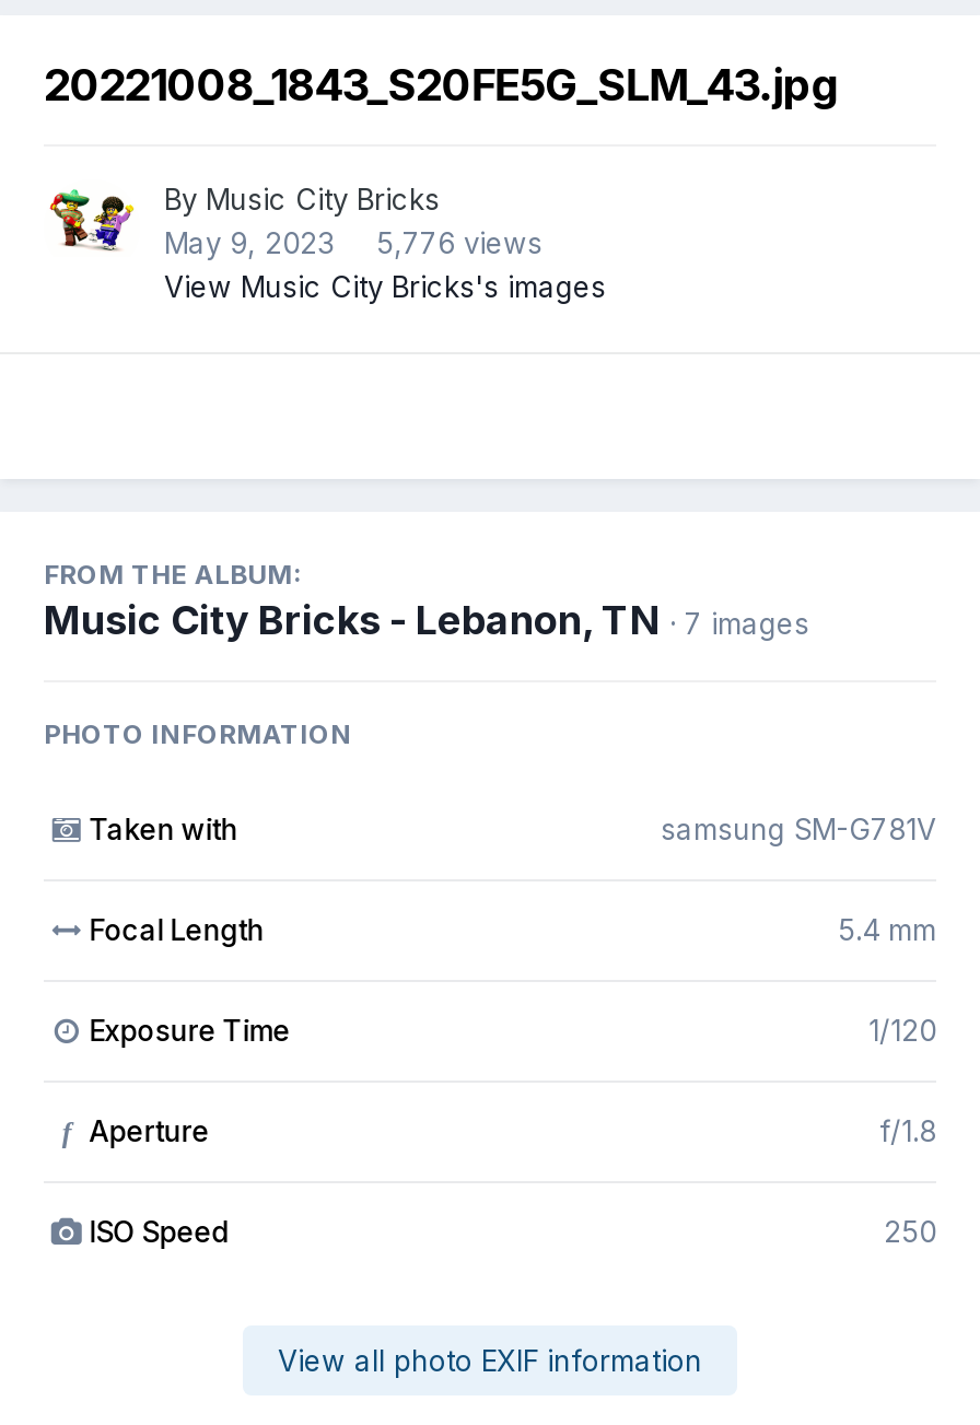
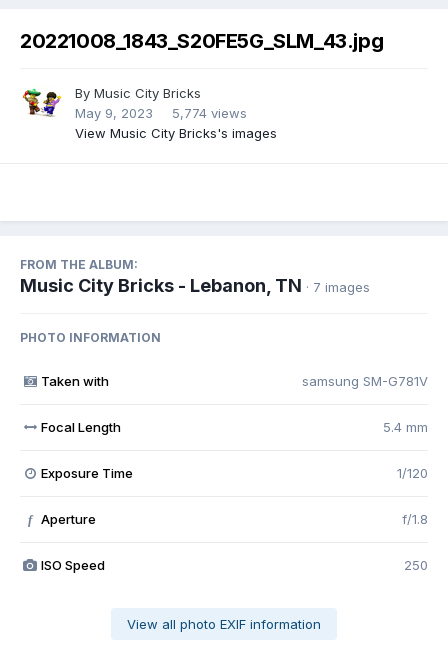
[164,226,542,261] May 9, 2023 5,776 views -> [75,105,247,121] May 9, 2023 5,774 views

